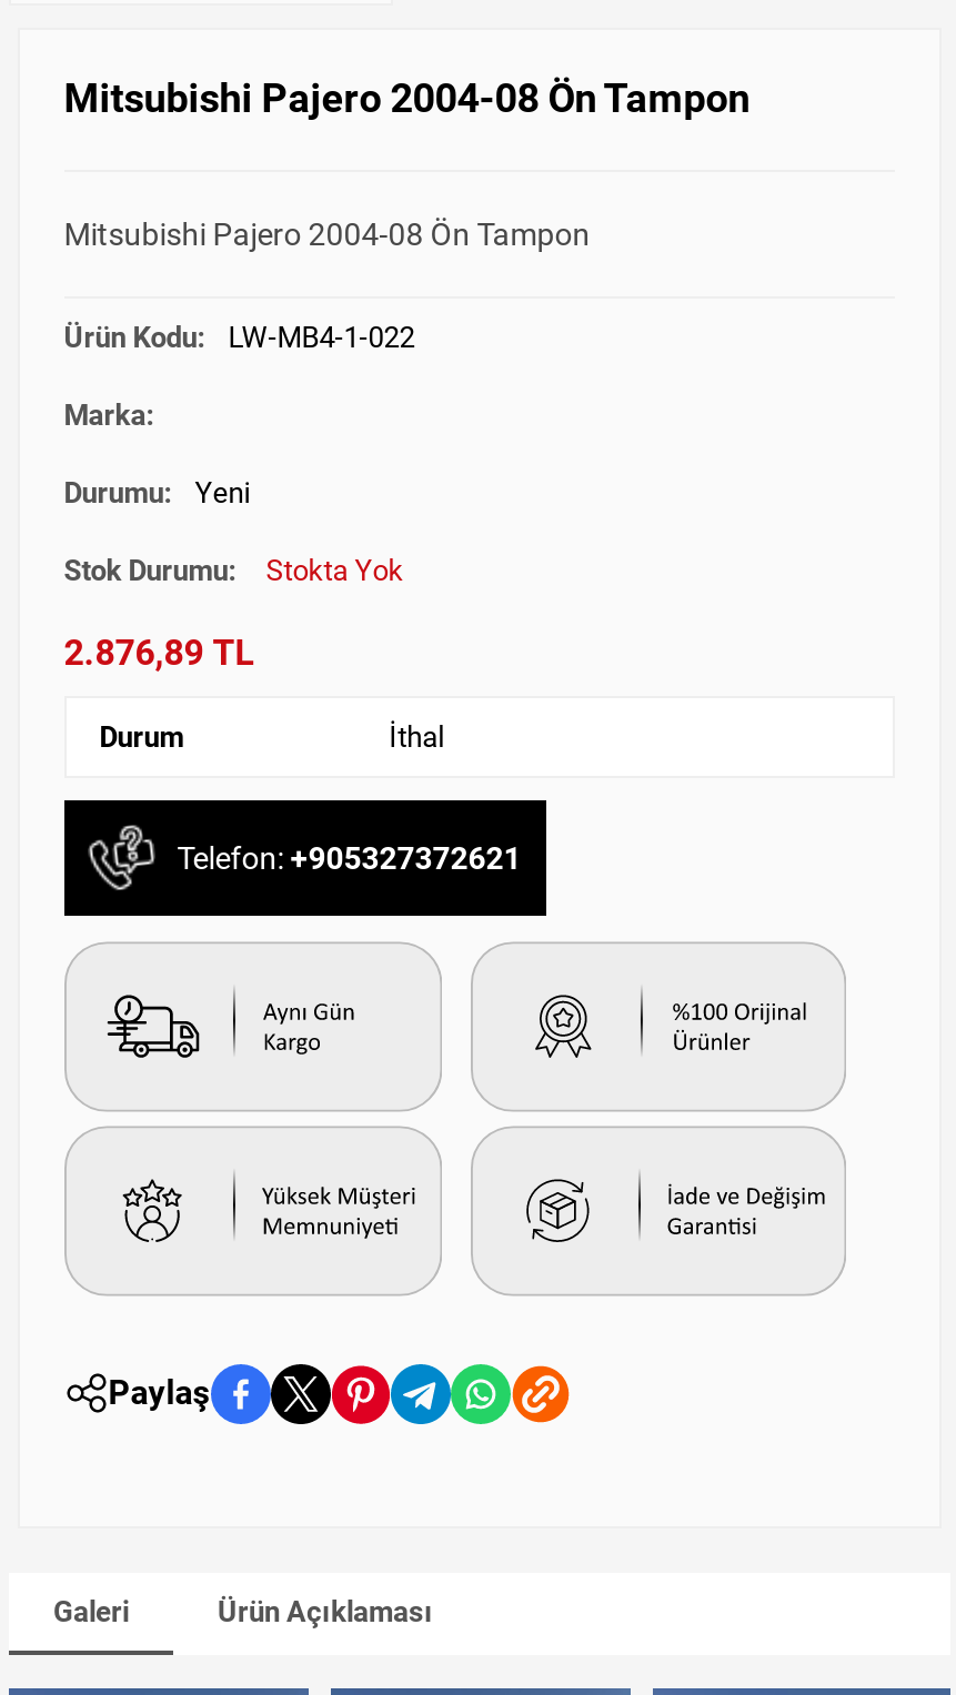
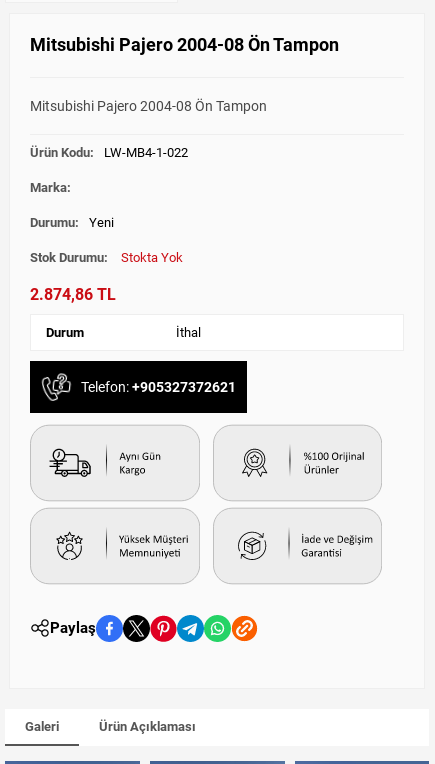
[64,631,255,673] 2.876,89 TL -> [30,285,116,304] 2.874,86 TL

